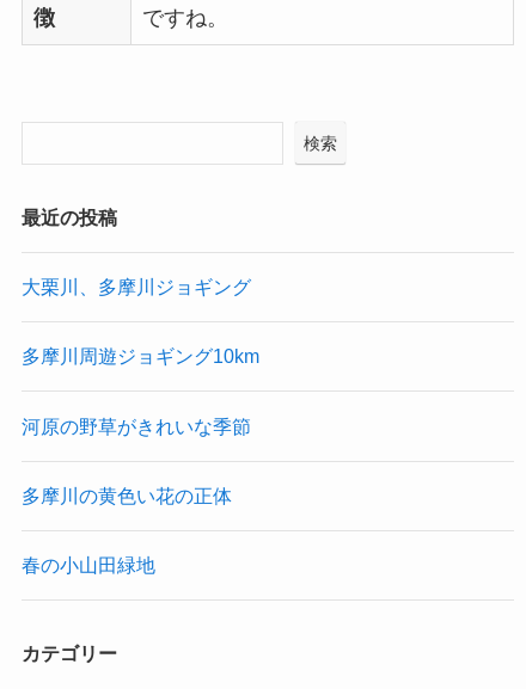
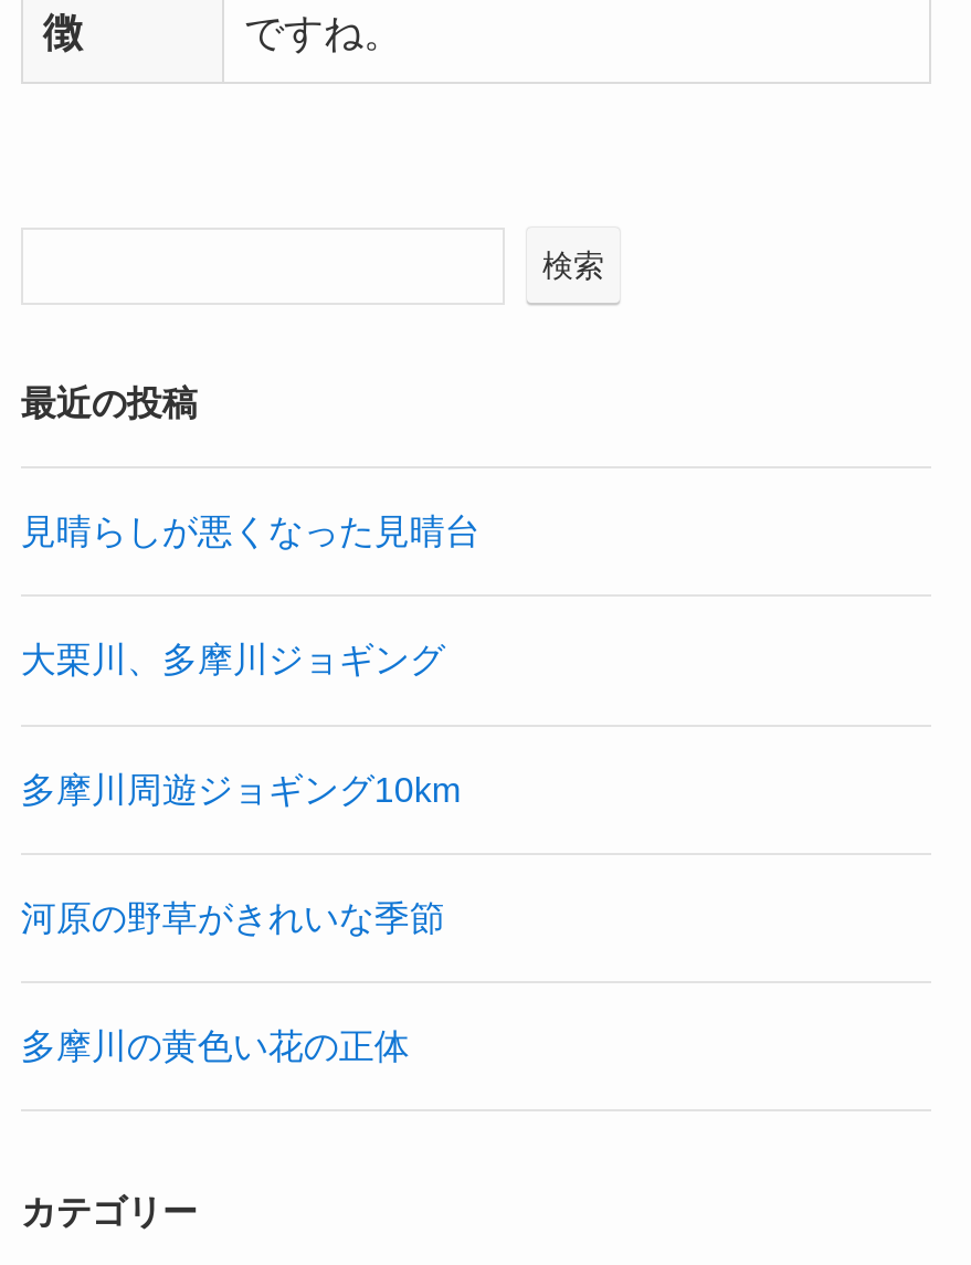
none -> [21,510,480,550] 見晴らしが悪くなった見晴台
moved [21,276,259,506] -> [21,639,460,1065]: 大栗川、多摩川ジョギング | 多摩川周遊ジョギング10km | 河原の野草がきれいな季節 | 多摩川の黄色い花の正体
[21,554,155,576] 春の小山田緑地 -> none

